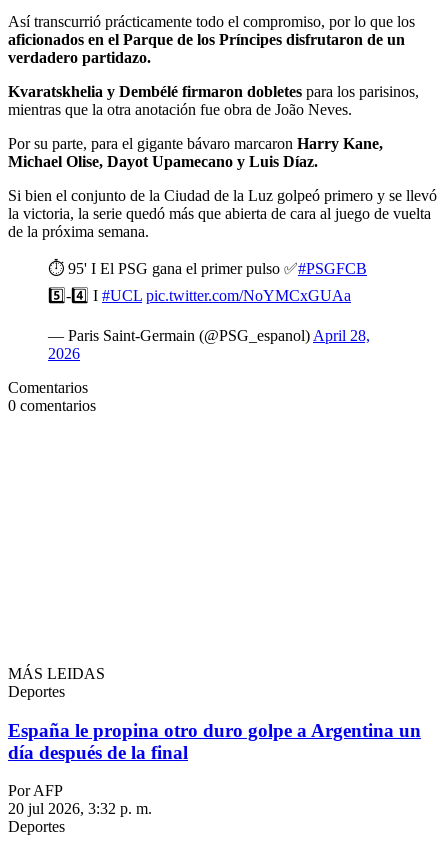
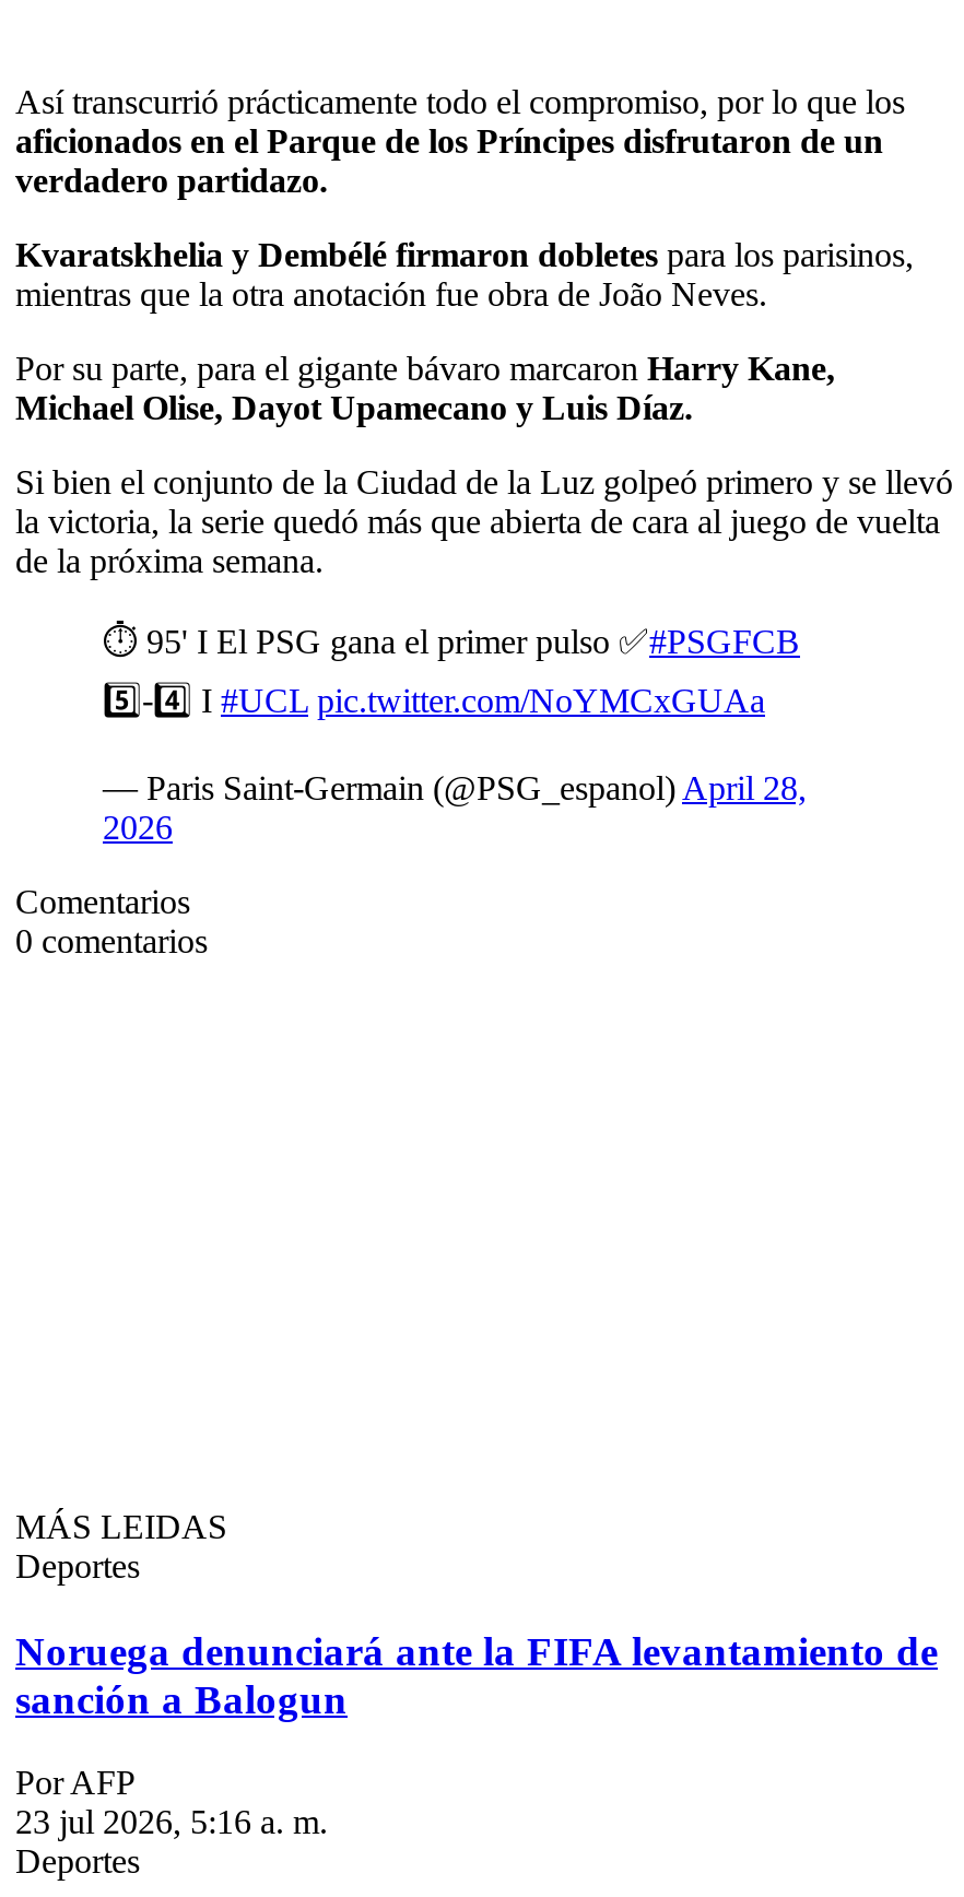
[8,719,421,762] España le propina otro duro golpe a Argentina un | día después de la final -> [15,1627,938,1721] Noruega denunciará ante la FIFA levantamiento de | sanción a Balogun
[8,800,152,817] 20 jul 2026, 3:32 p. m. -> [15,1803,328,1841] 23 jul 2026, 5:16 a. m.

